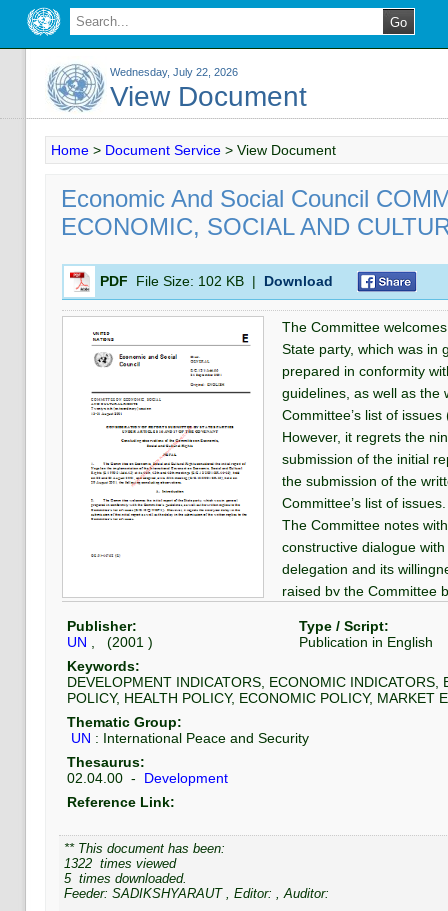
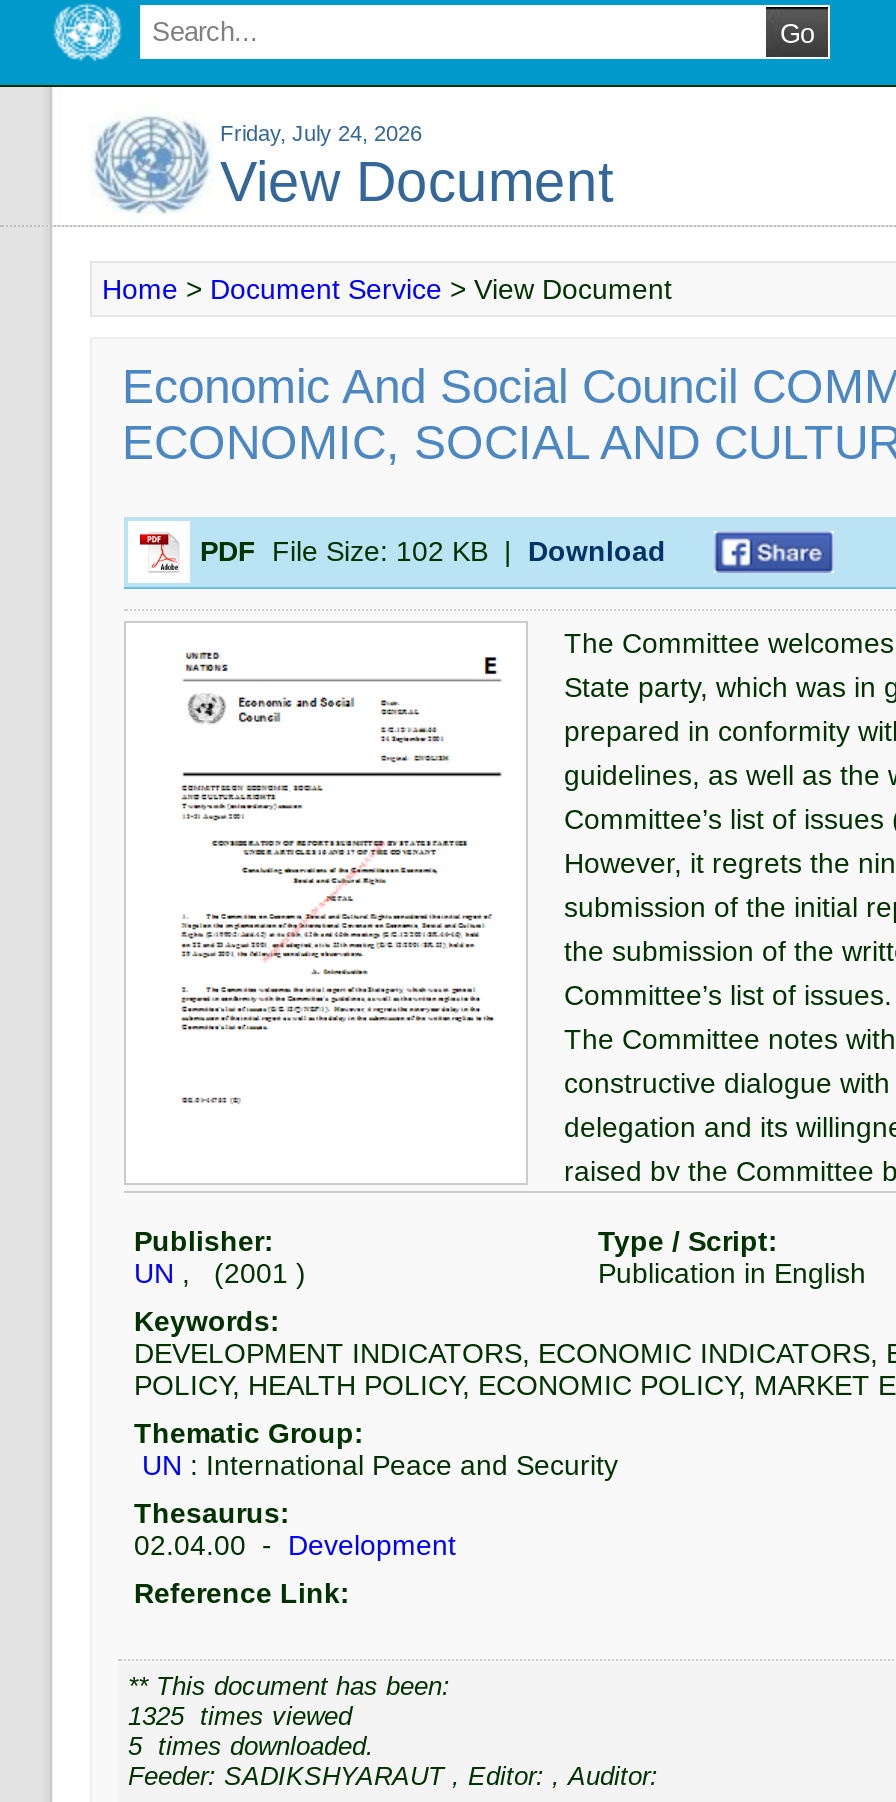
[110,66,238,78] Wednesday, July 22, 2026 -> [220,121,422,145] Friday, July 24, 2026
[64,856,176,871] 1322 times viewed -> [128,1701,352,1731] 1325 times viewed

